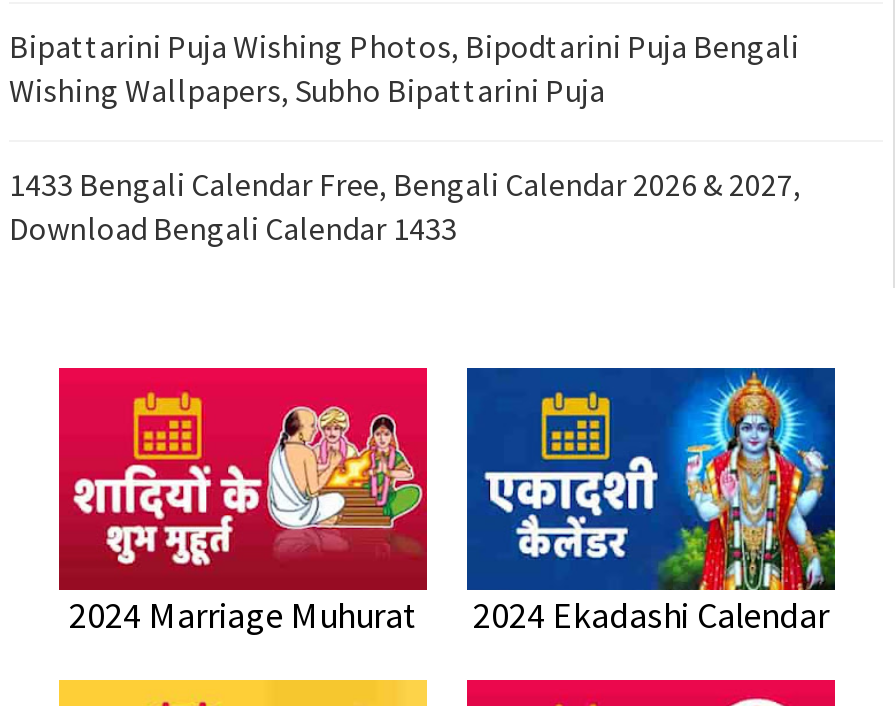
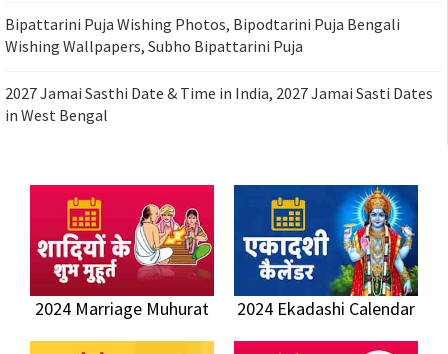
[9,164,801,248] 1433 Bengali Calendar Free, Bengali Calendar 2026 & 2027, | Download Bengali Calendar 1433 -> [5,83,433,125] 2027 Jamai Sasthi Date & Time in India, 2027 Jamai Sasti Dates | in West Bengal

